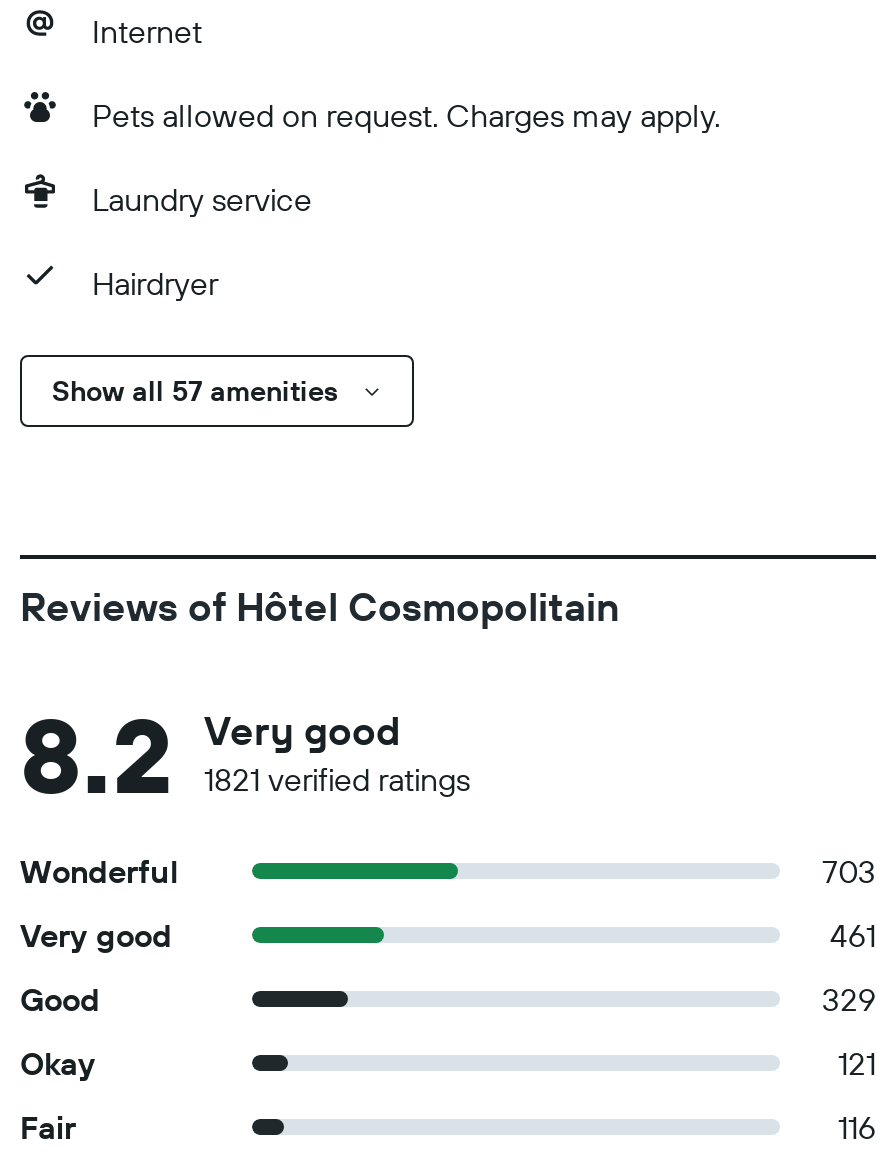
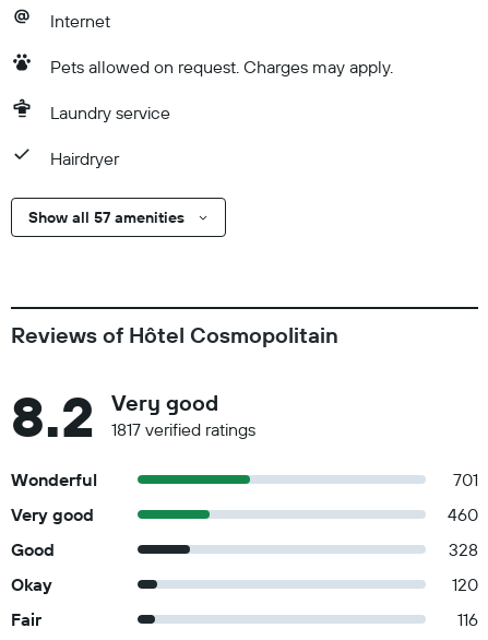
[204,759,470,799] 1821 verified ratings -> [111,418,255,440] 1817 verified ratings
[822,851,876,891] 703 -> [453,469,478,490] 701
[830,915,876,955] 461 -> [448,503,478,525] 460
[822,979,876,1019] 329 -> [449,538,478,560] 328
[838,1043,876,1083] 121 -> [452,573,478,595] 120

